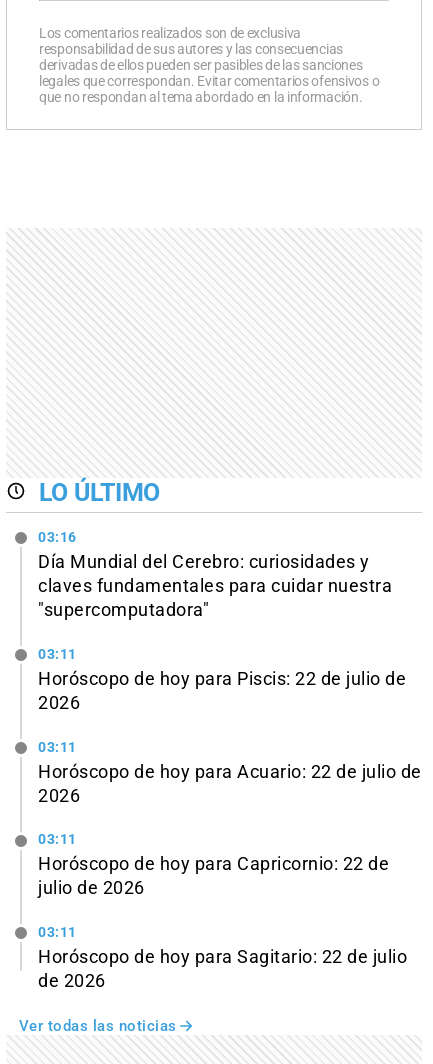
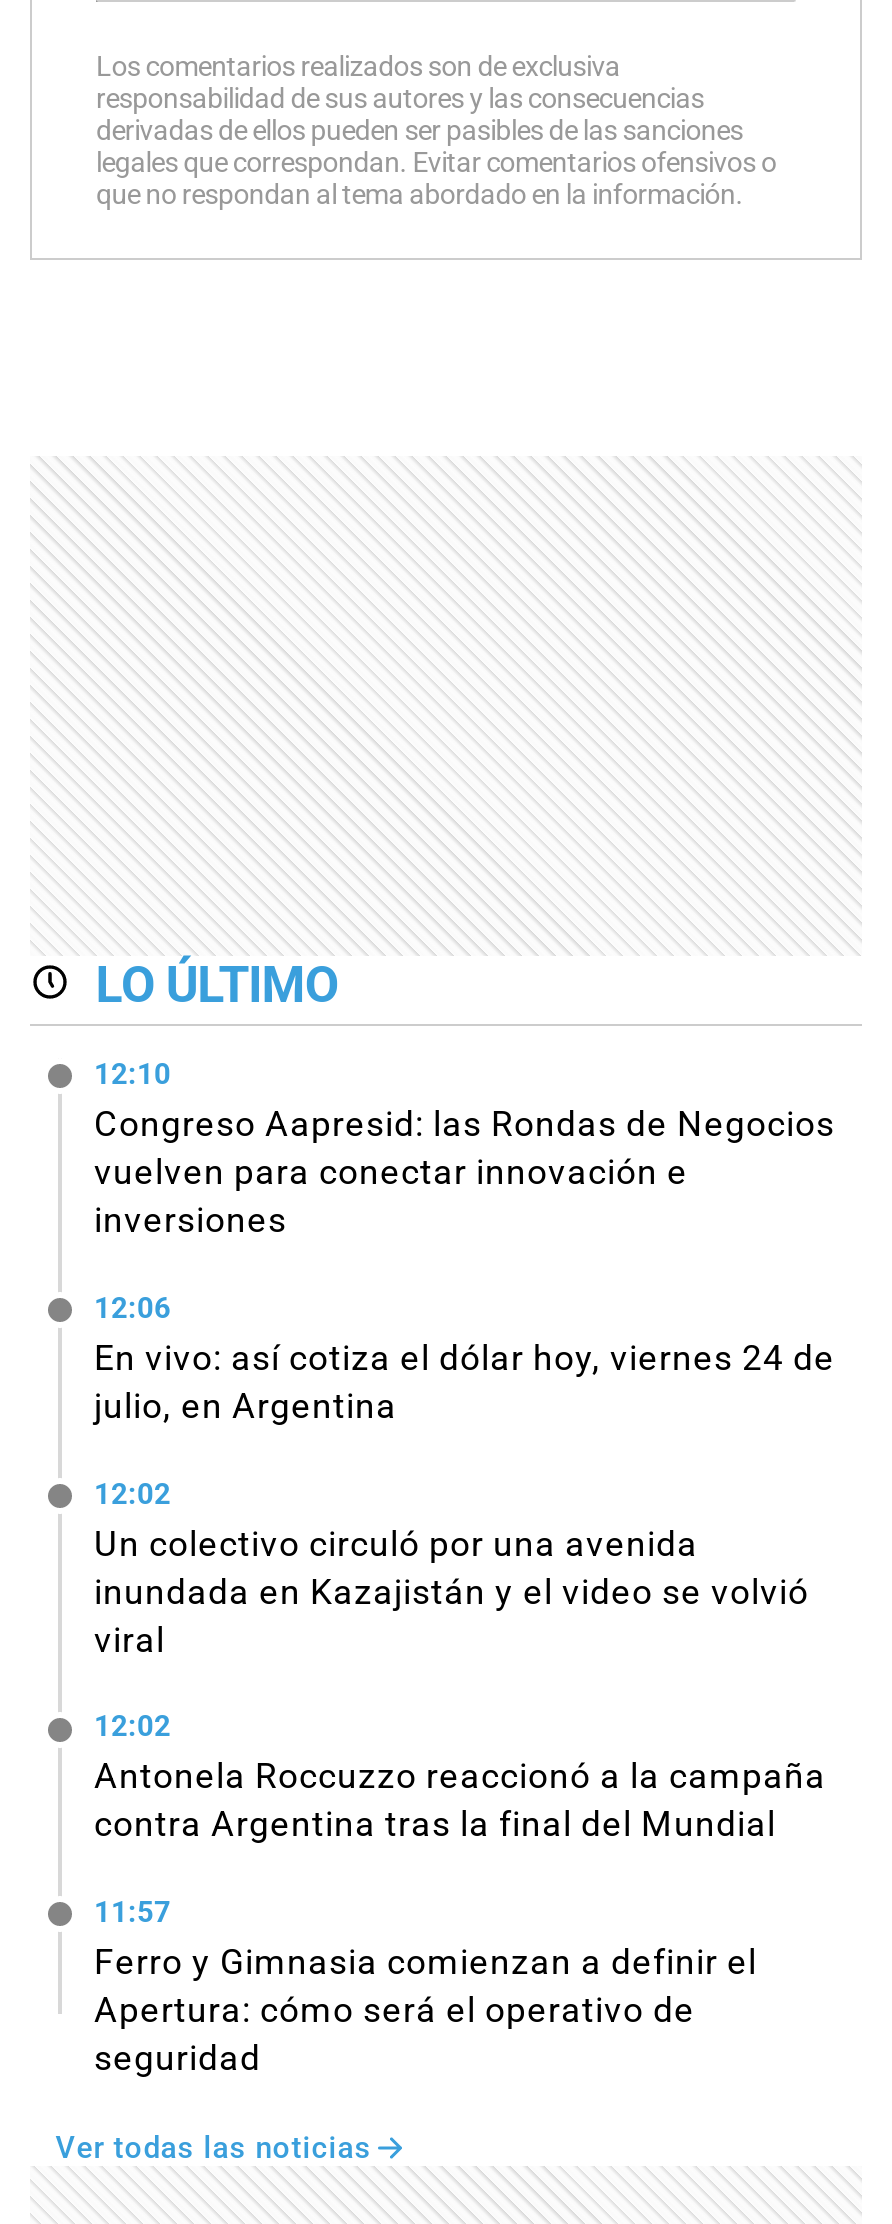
[38,529,392,620] 03:16 | Día Mundial del Cerebro: curiosidades y | claves fundamentales para cuidar nuestra | "supercomputadora" -> [94,1058,835,1240] 12:10 | Congreso Aapresid: las Rondas de Negocios | vuelven para conectar innovación e | inversiones
[38,646,406,713] 03:11 | Horóscopo de hoy para Piscis: 22 de julio de | 2026 -> [94,1291,835,1425] 12:06 | En vivo: así cotiza el dólar hoy, viernes 24 de | julio, en Argentina
[38,738,421,805] 03:11 | Horóscopo de hoy para Acuario: 22 de julio de | 2026 -> [94,1477,809,1659] 12:02 | Un colectivo circuló por una avenida | inundada en Kazajistán y el video se volvió | viral
[38,831,389,898] 03:11 | Horóscopo de hoy para Capricornio: 22 de | julio de 2026 -> [94,1711,826,1845] 12:02 | Antonela Roccuzzo reaccionó a la campaña | contra Argentina tras la final del Mundial
[38,924,407,991] 03:11 | Horóscopo de hoy para Sagitario: 22 de julio | de 2026 -> [94,1896,757,2078] 11:57 | Ferro y Gimnasia comienzan a definir el | Apertura: cómo será el operativo de | seguridad

